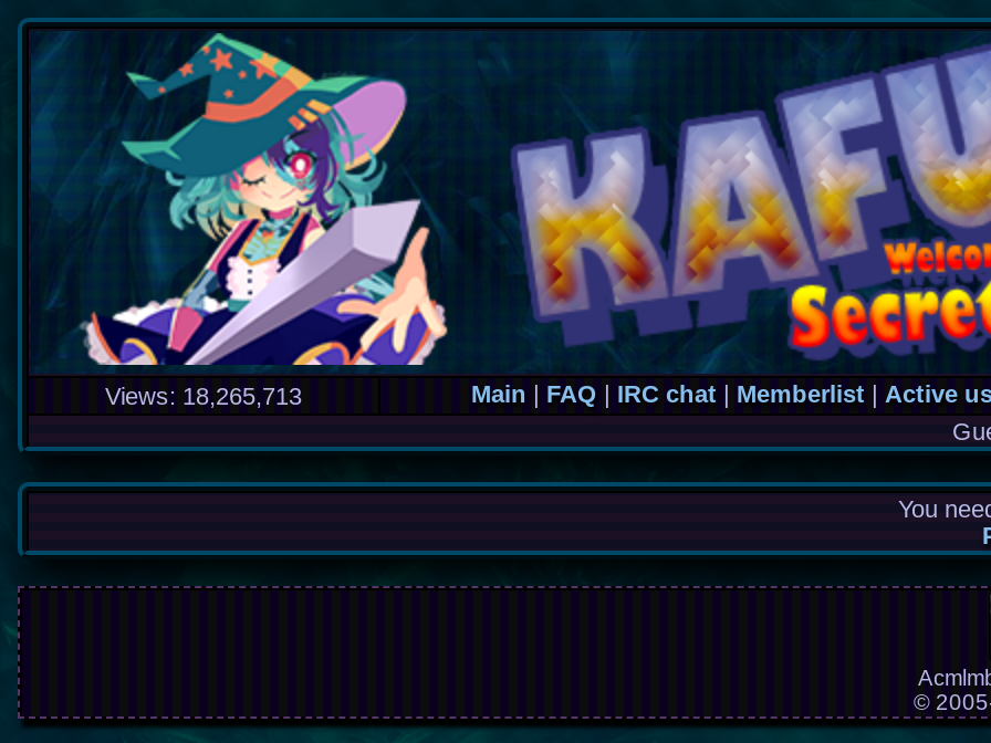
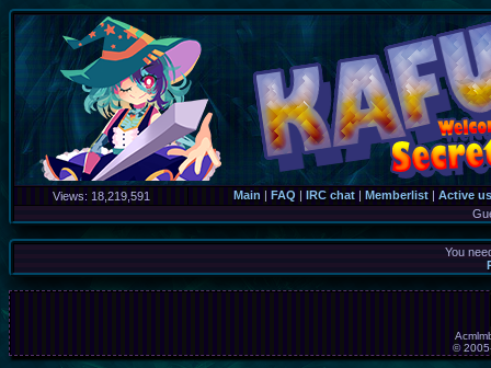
[105,383,302,409] Views: 18,265,713 -> [52,189,150,203] Views: 18,219,591

